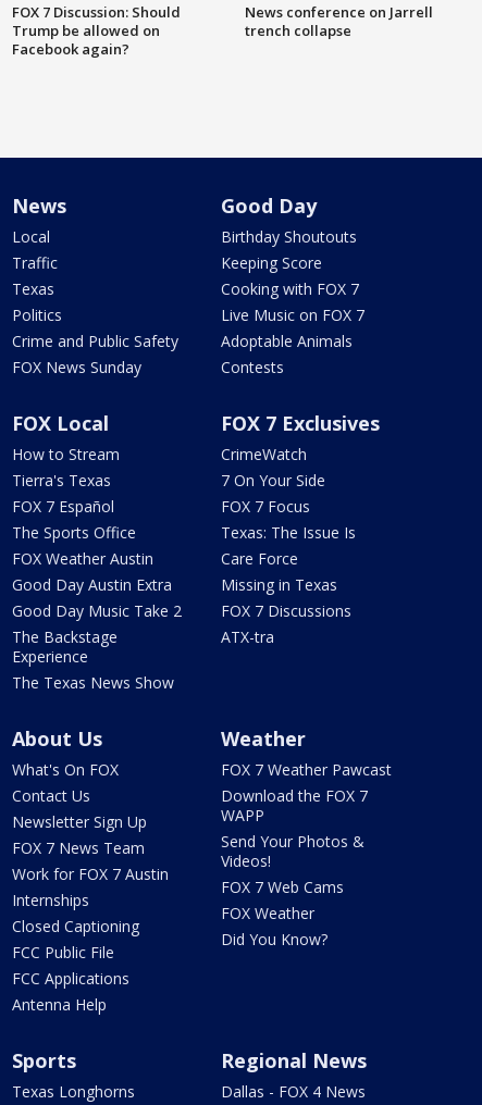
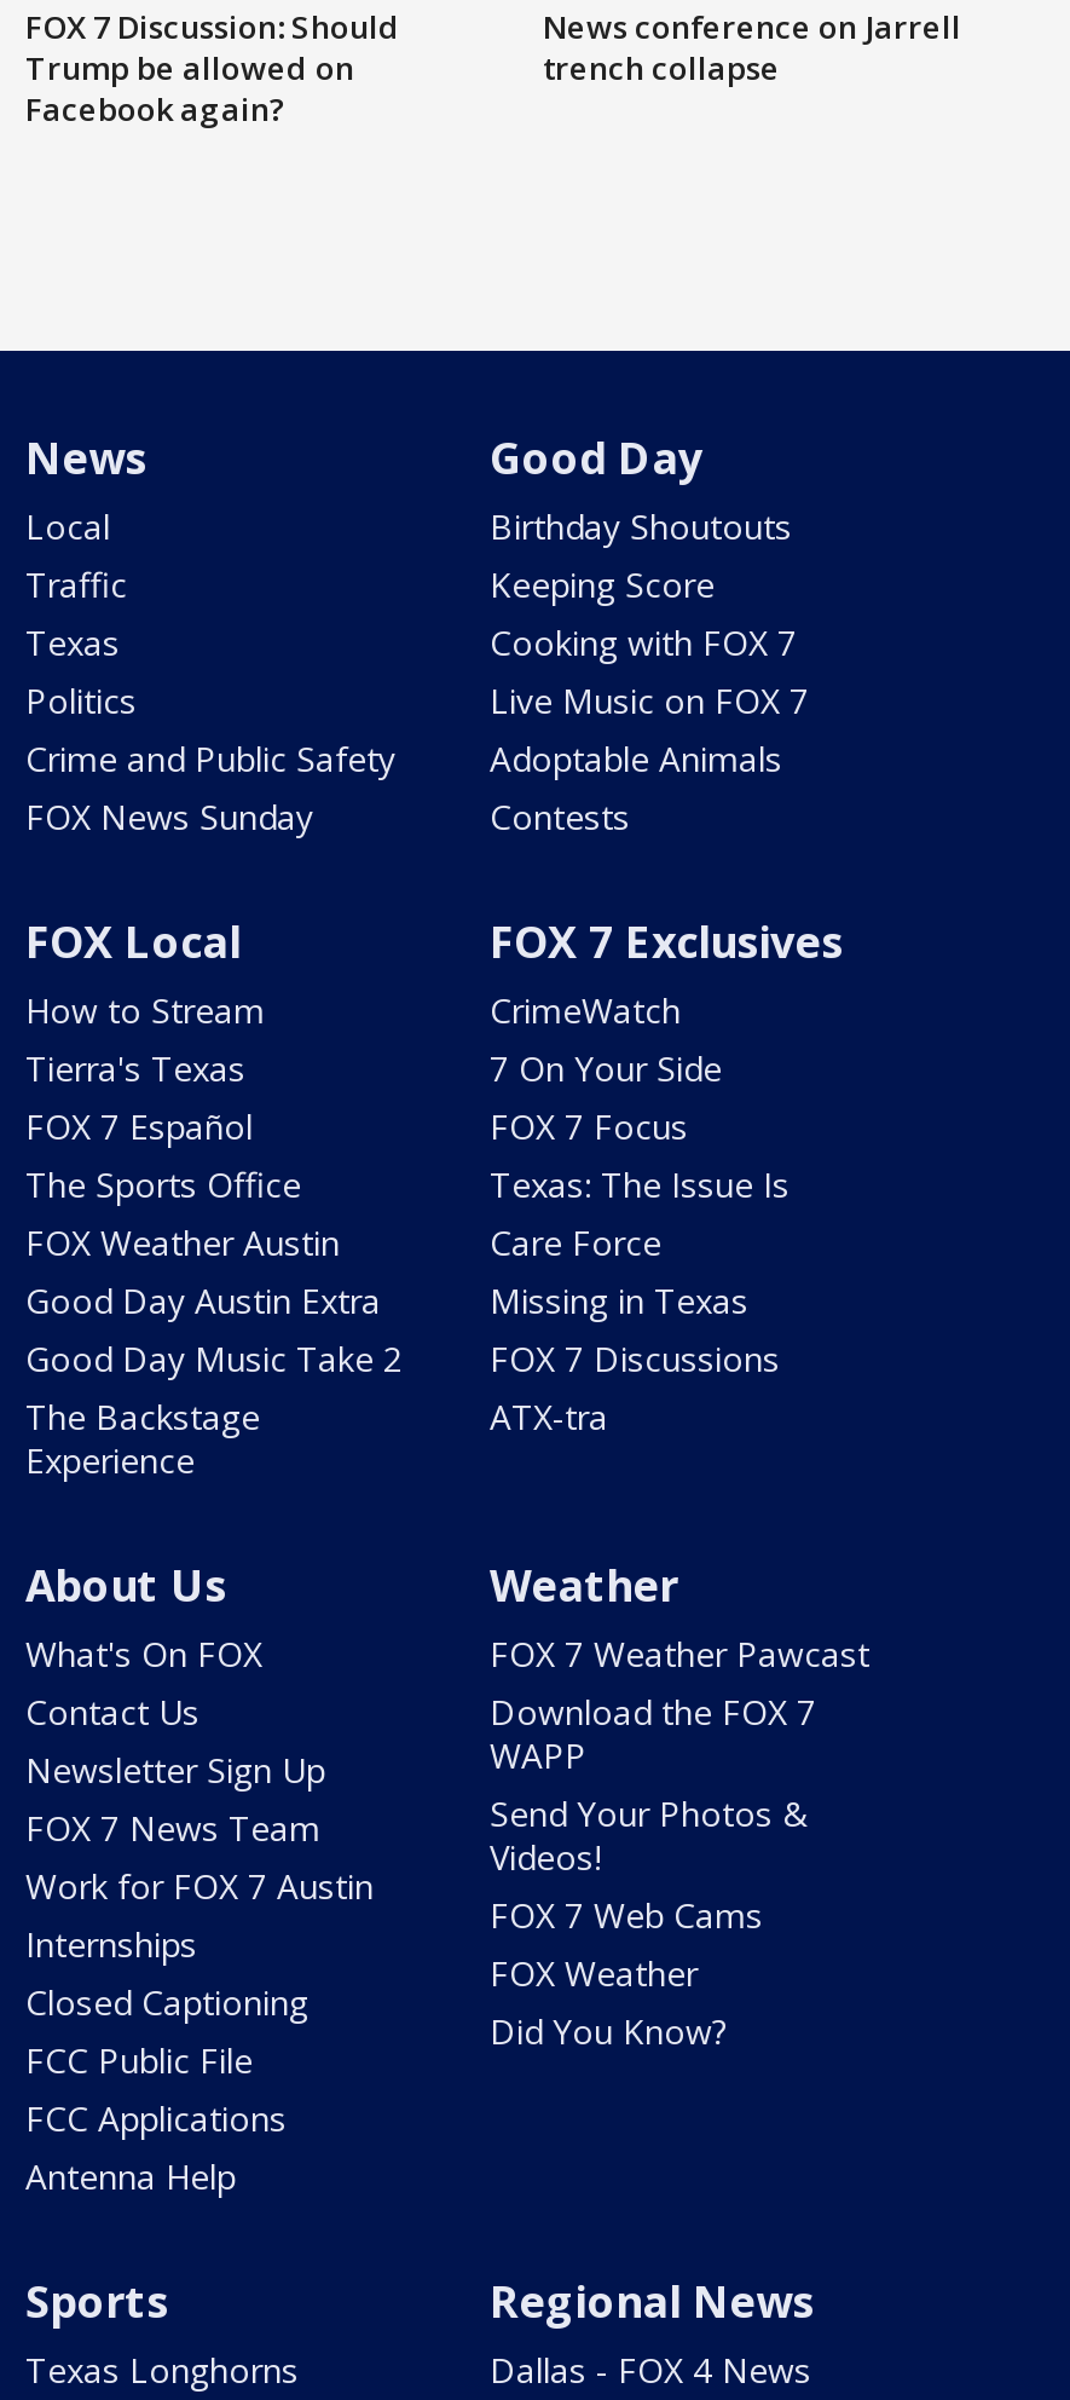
[12,672,174,693] The Texas News Show -> none

